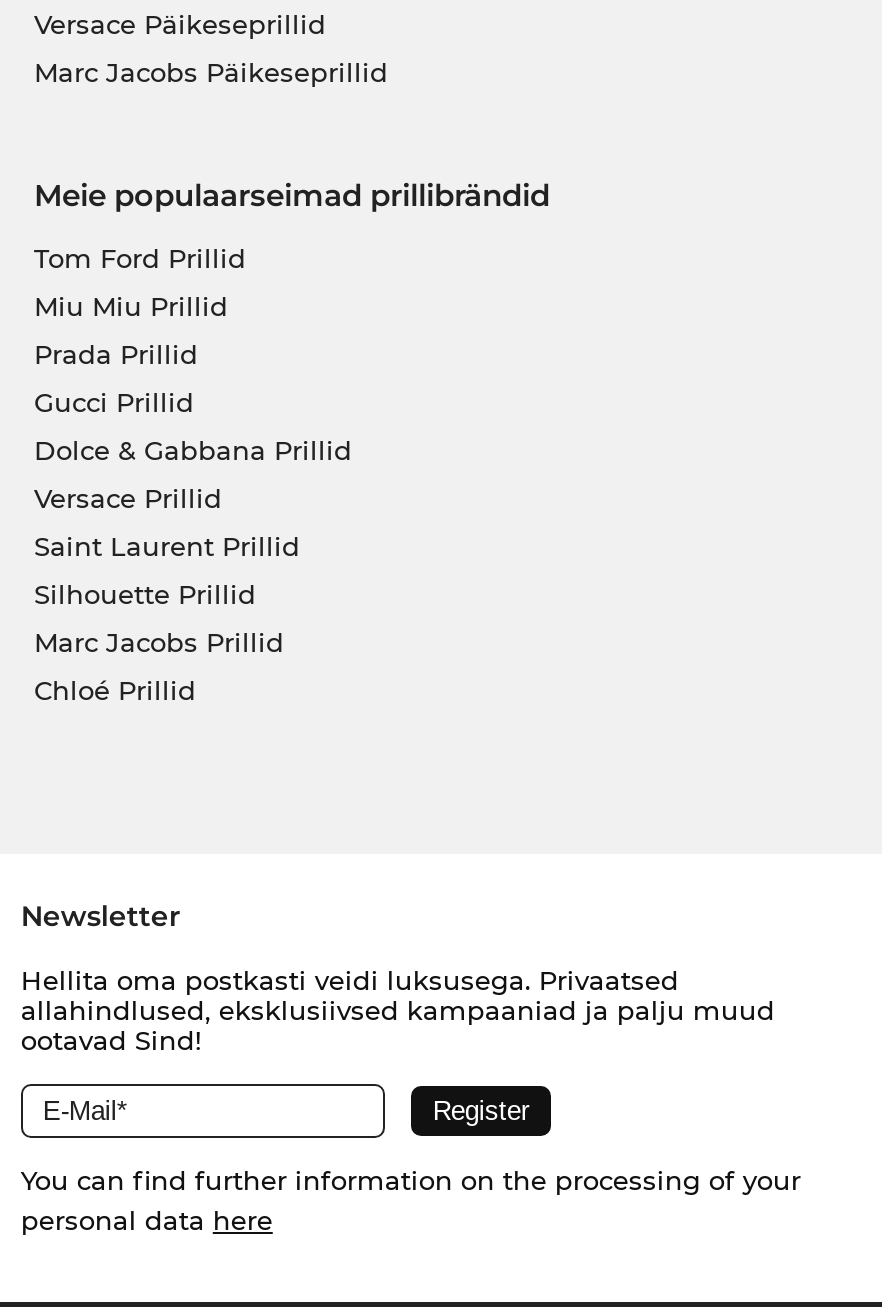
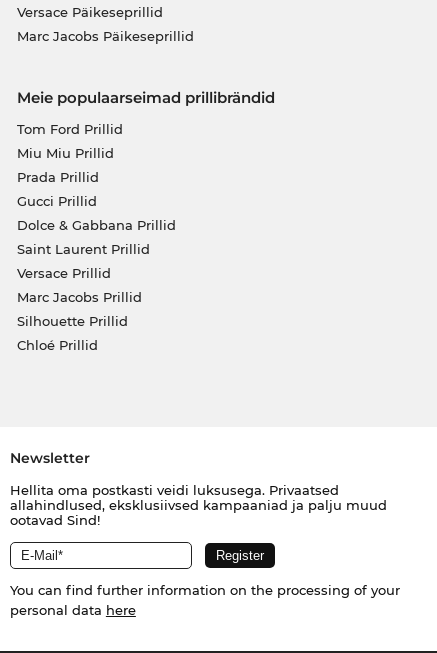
moved [34,482,222,514] -> [16,265,110,281]: Versace Prillid
moved [34,530,300,562] -> [16,241,149,257]: Saint Laurent Prillid
moved [34,578,256,610] -> [16,313,127,329]: Silhouette Prillid
moved [34,626,284,658] -> [16,289,141,305]: Marc Jacobs Prillid

